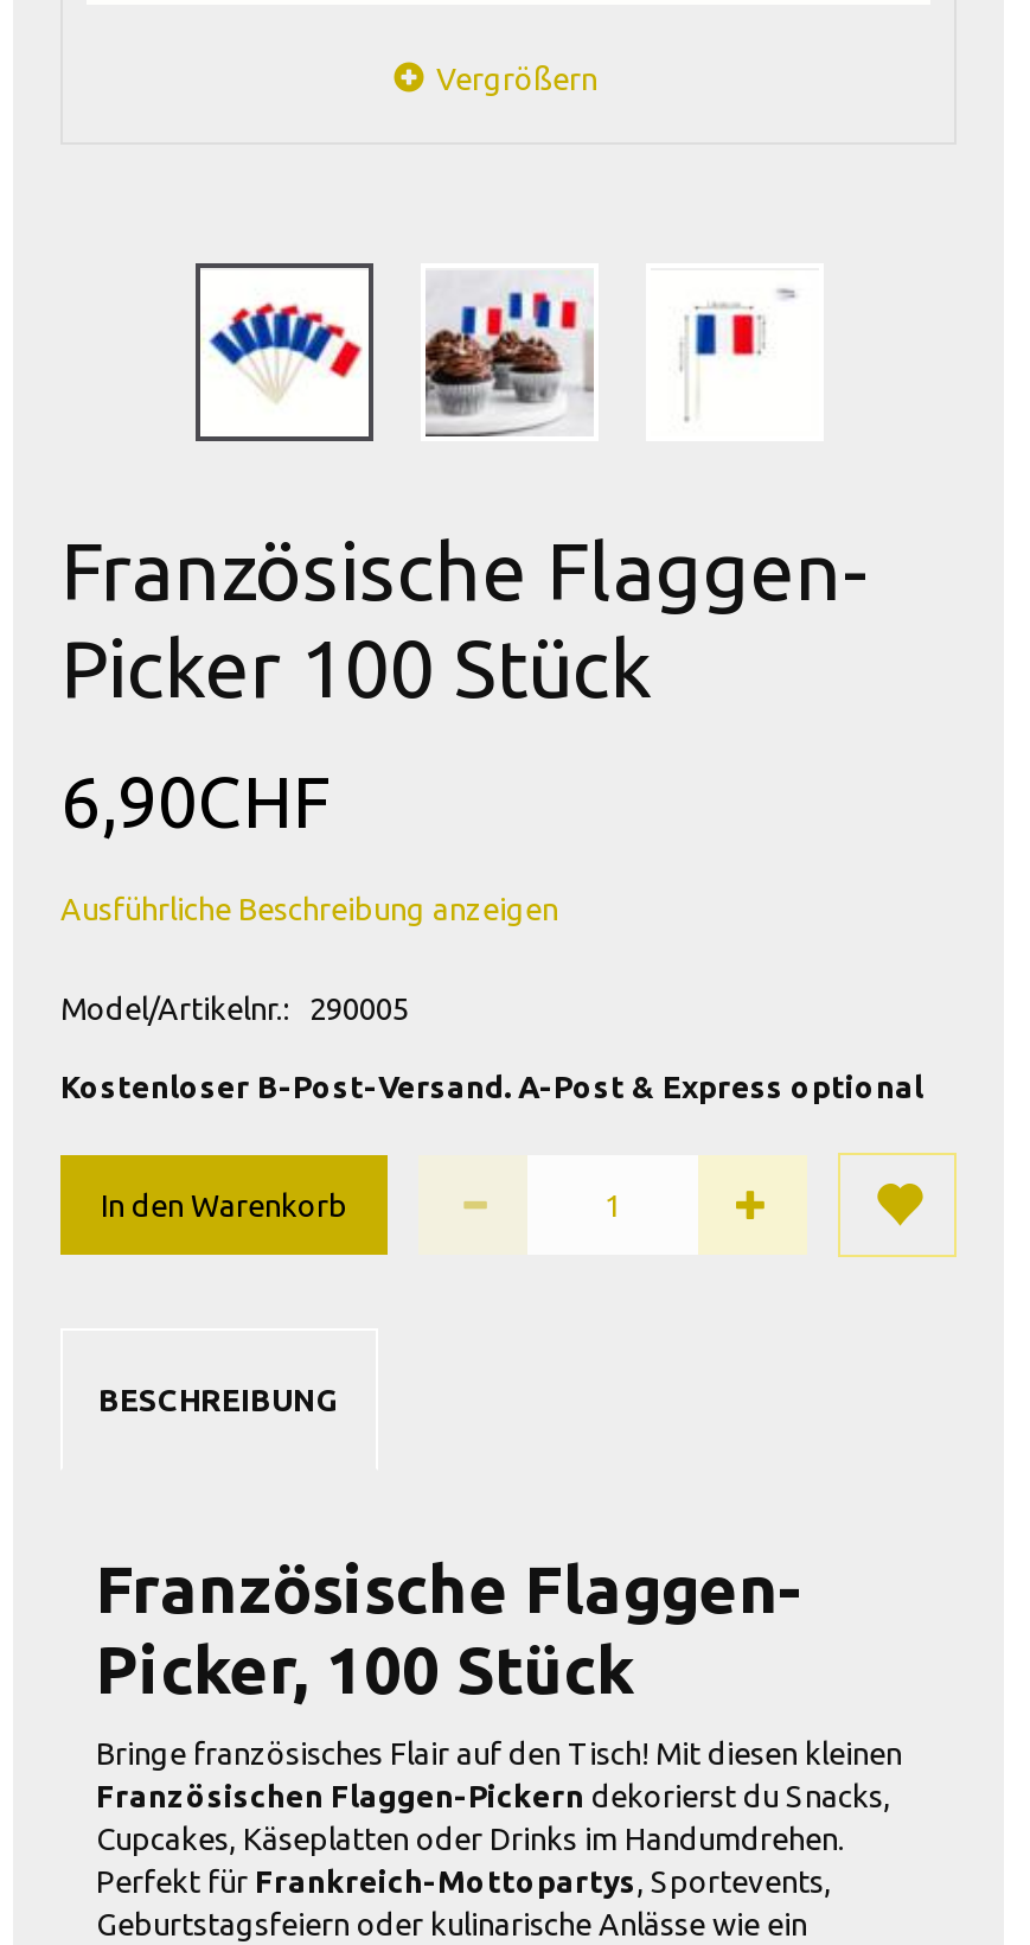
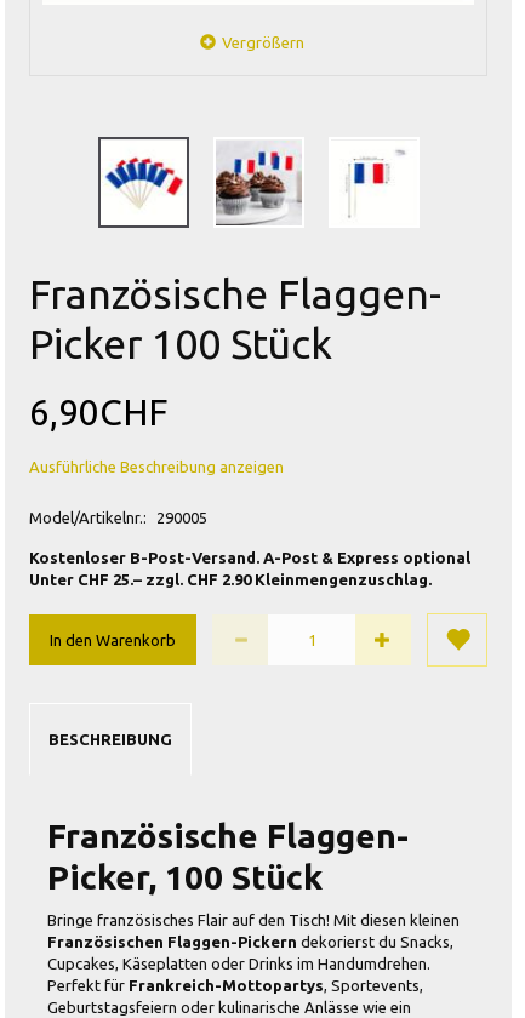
none -> [29,571,432,588] Unter CHF 25.– zzgl. CHF 2.90 Kleinmengenzuschlag.

